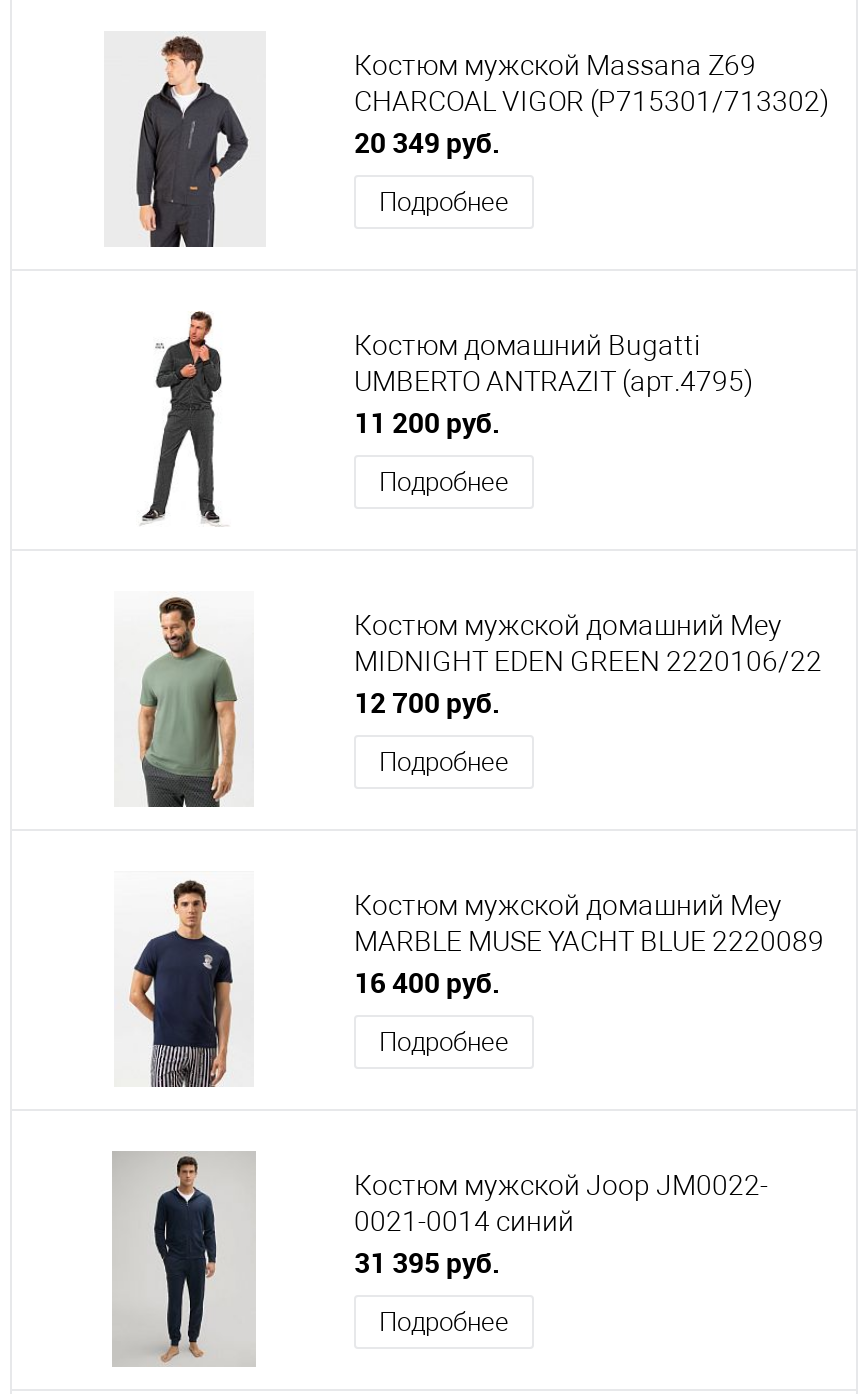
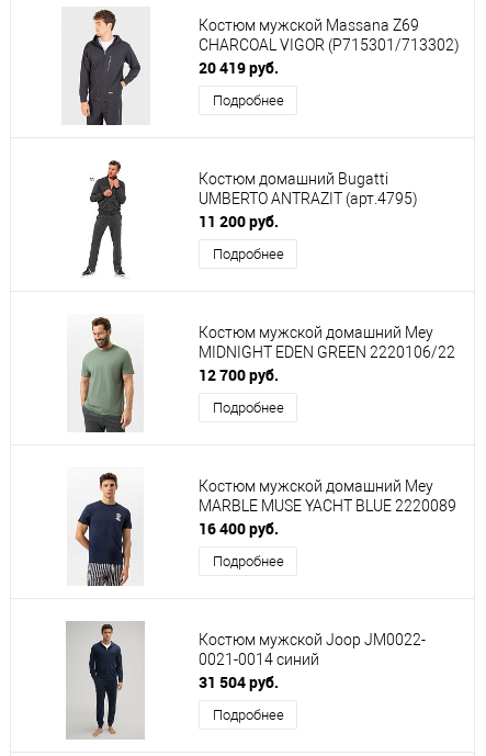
[354,123,500,161] 20 349 руб. -> [199,57,279,78] 20 419 руб.
[354,1243,500,1281] 31 395 руб. -> [199,672,279,692] 31 504 руб.

